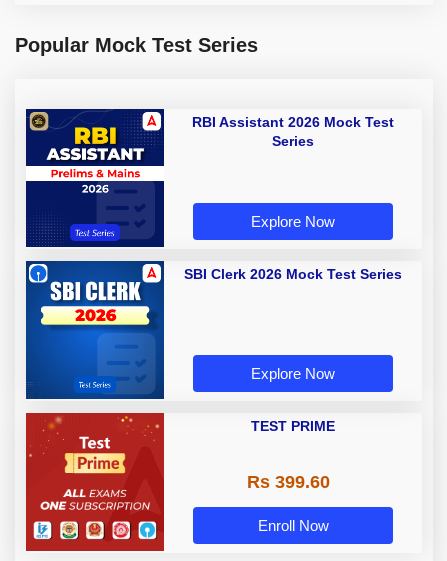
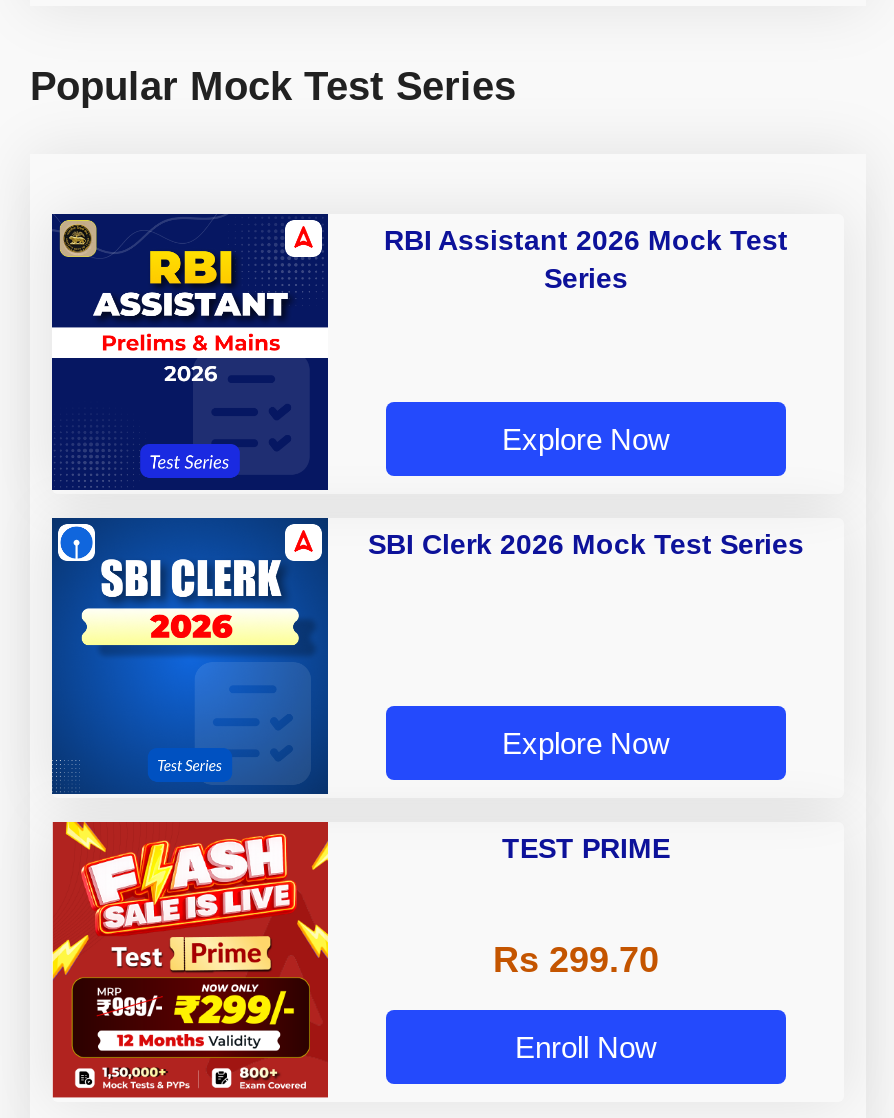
[25,412,165,546] [image] -> [50,820,330,1092] [image]
[246,472,329,492] Rs 399.60 -> [493,941,659,981] Rs 299.70

